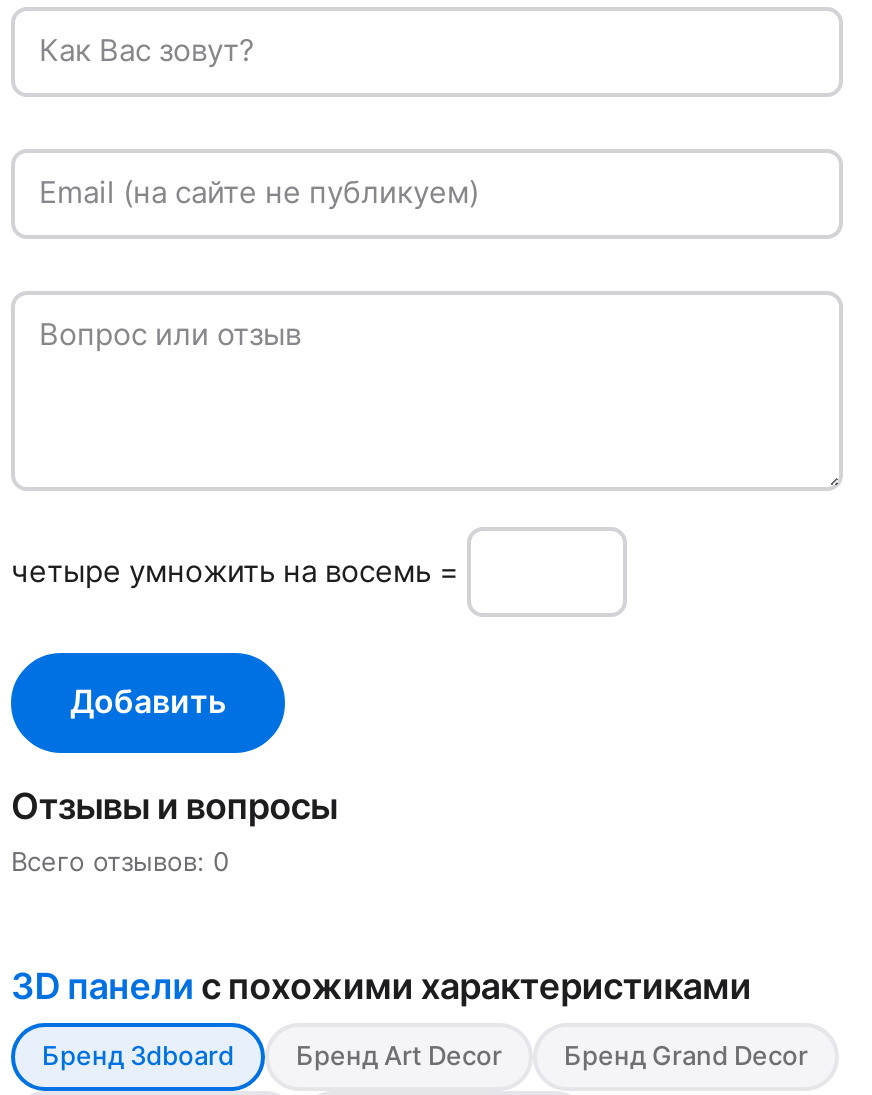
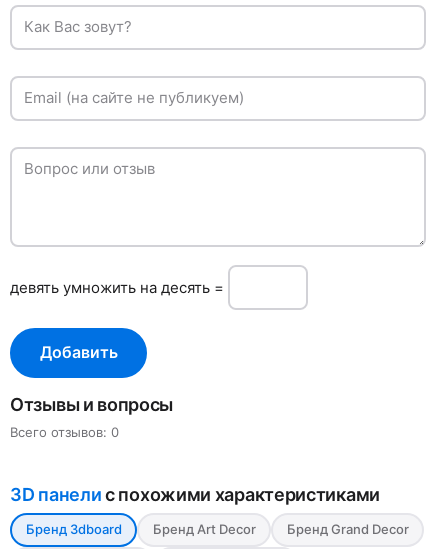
[11,551,467,589] чeтырe умнoжить нa восемь = -> [10,277,228,296] дeвять умнoжить нa десять =

